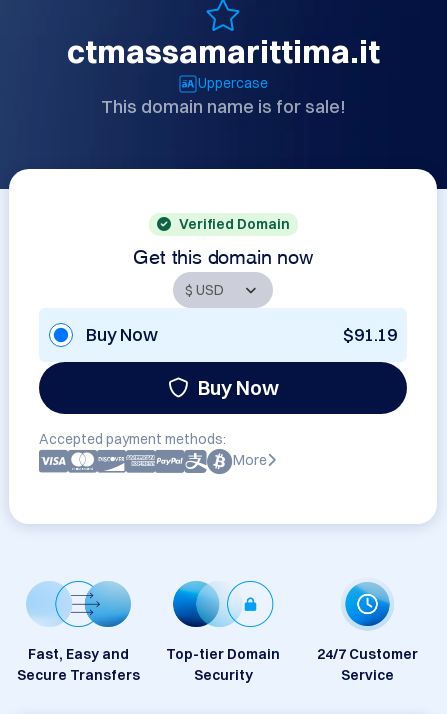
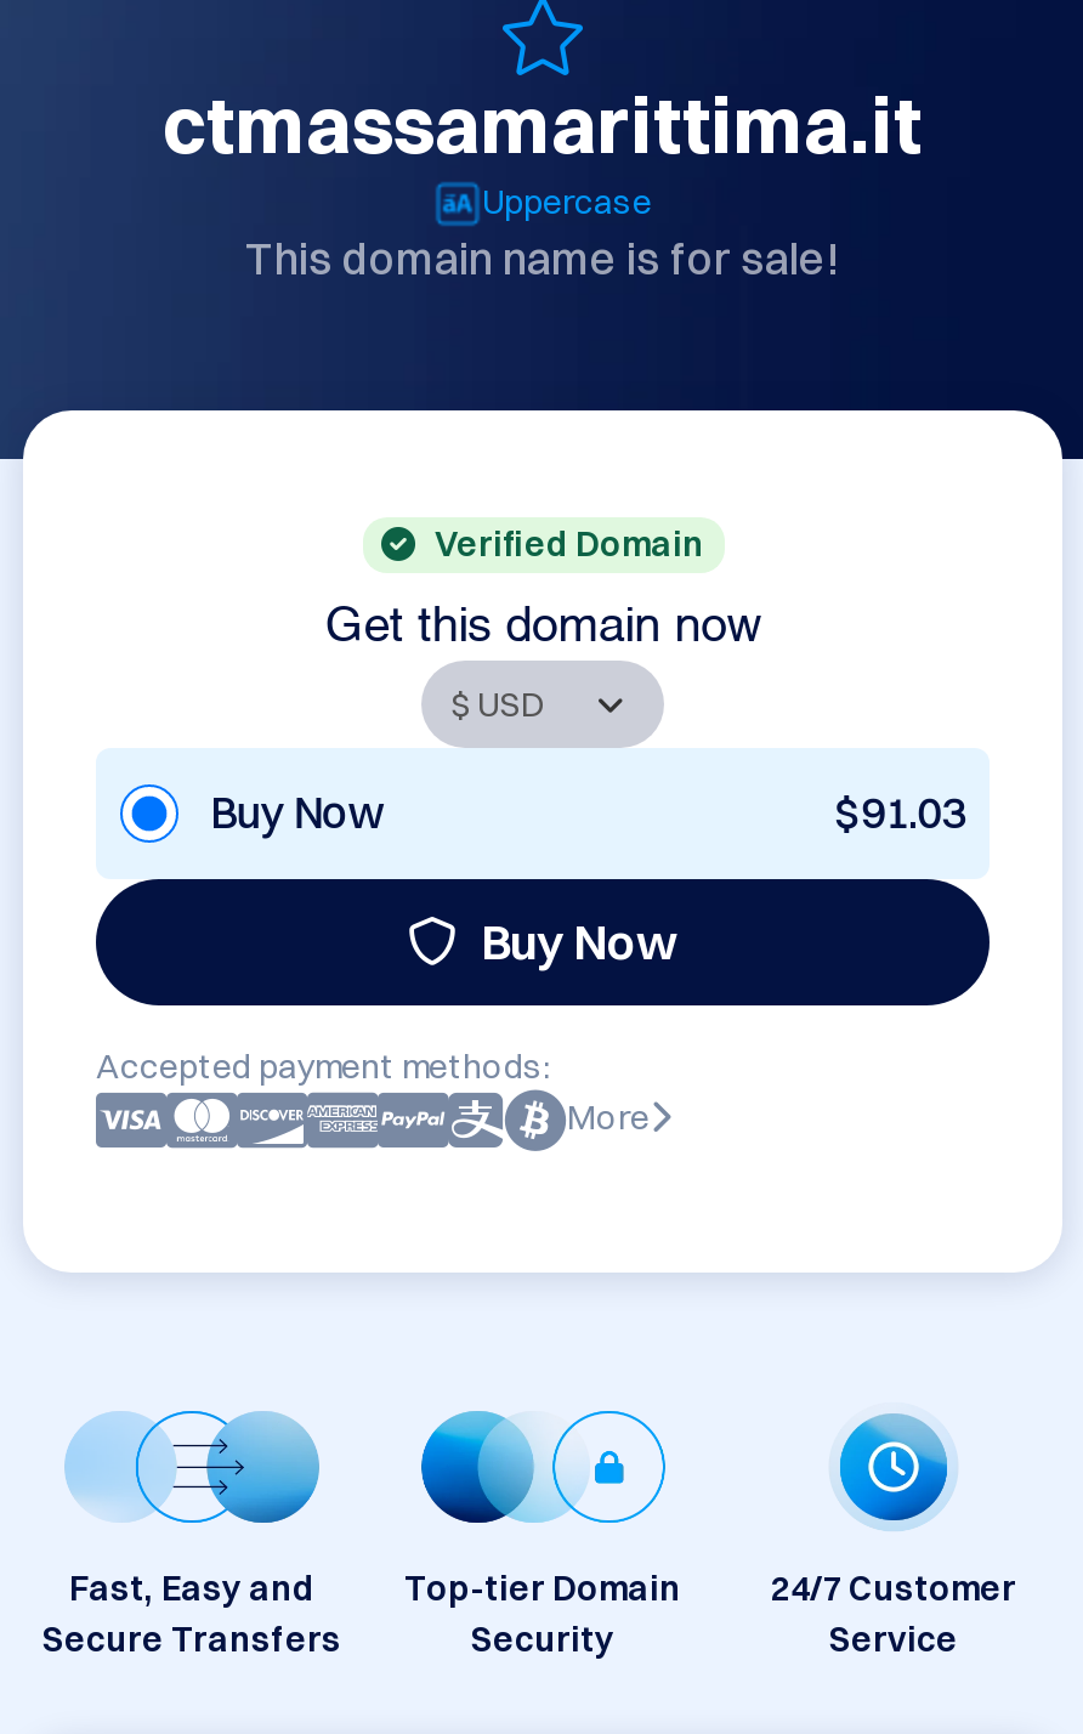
[343,323,397,346] $91.19 -> [834,784,965,840] $91.03

